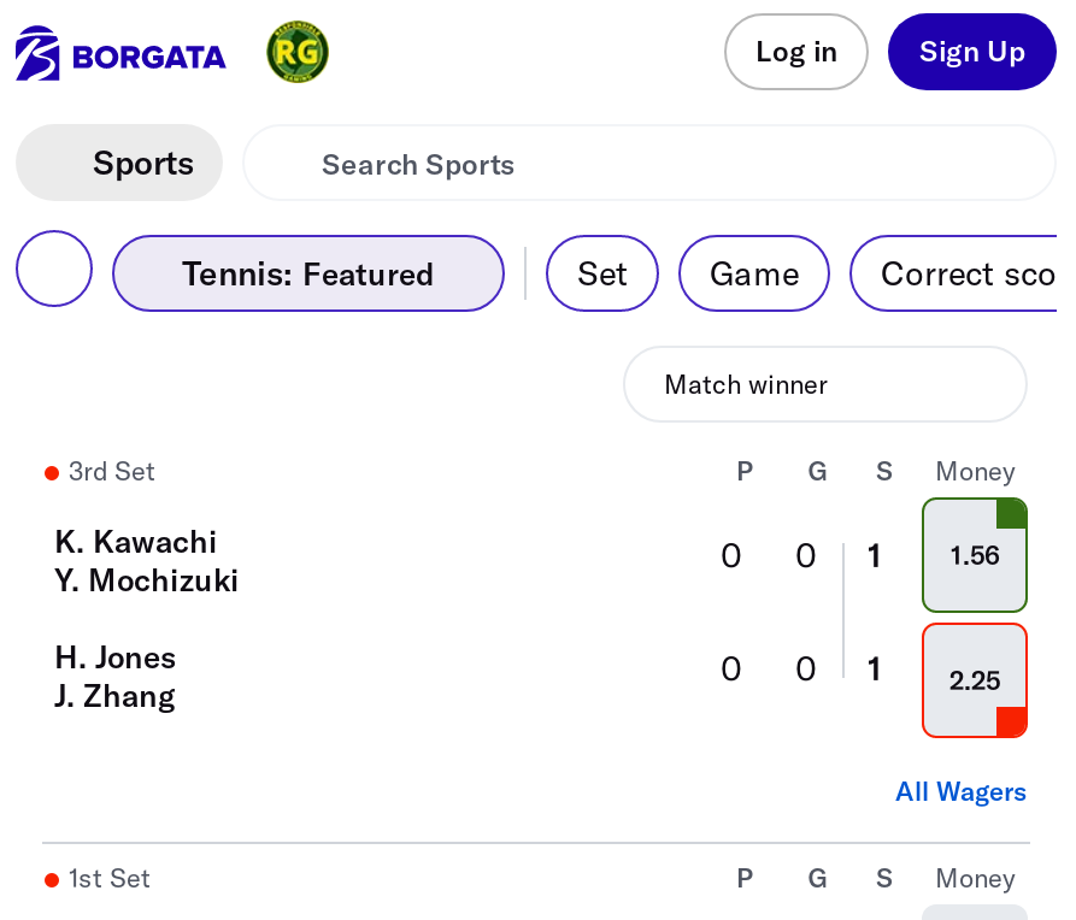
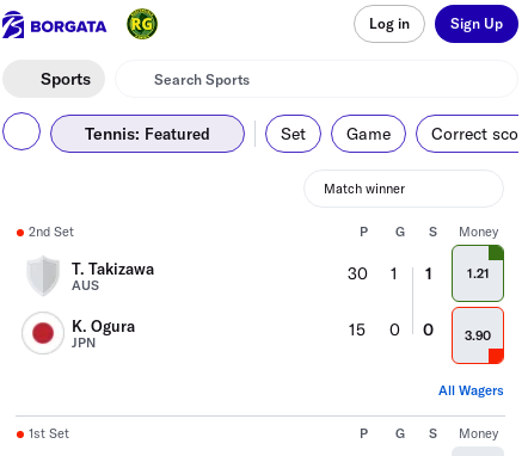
[69,454,155,488] 3rd Set -> [29,223,74,240] 2nd Set
[54,521,240,598] K. Kawachi | Y. Mochizuki -> [72,258,154,293] T. Takizawa | AUS
[721,533,742,577] 0 -> [347,263,367,284] 30
[795,533,817,577] 0 -> [391,263,398,284] 1
[951,537,999,571] 1.56 -> [466,264,489,281] 1.21
[54,637,177,714] H. Jones | J. Zhang -> [72,316,135,350] K. Ogura | JPN
[721,647,742,690] 0 -> [349,319,366,340] 15
[868,647,882,690] 1 -> [423,319,434,340] 0
[949,662,1000,696] 2.25 -> [465,326,491,343] 3.90

